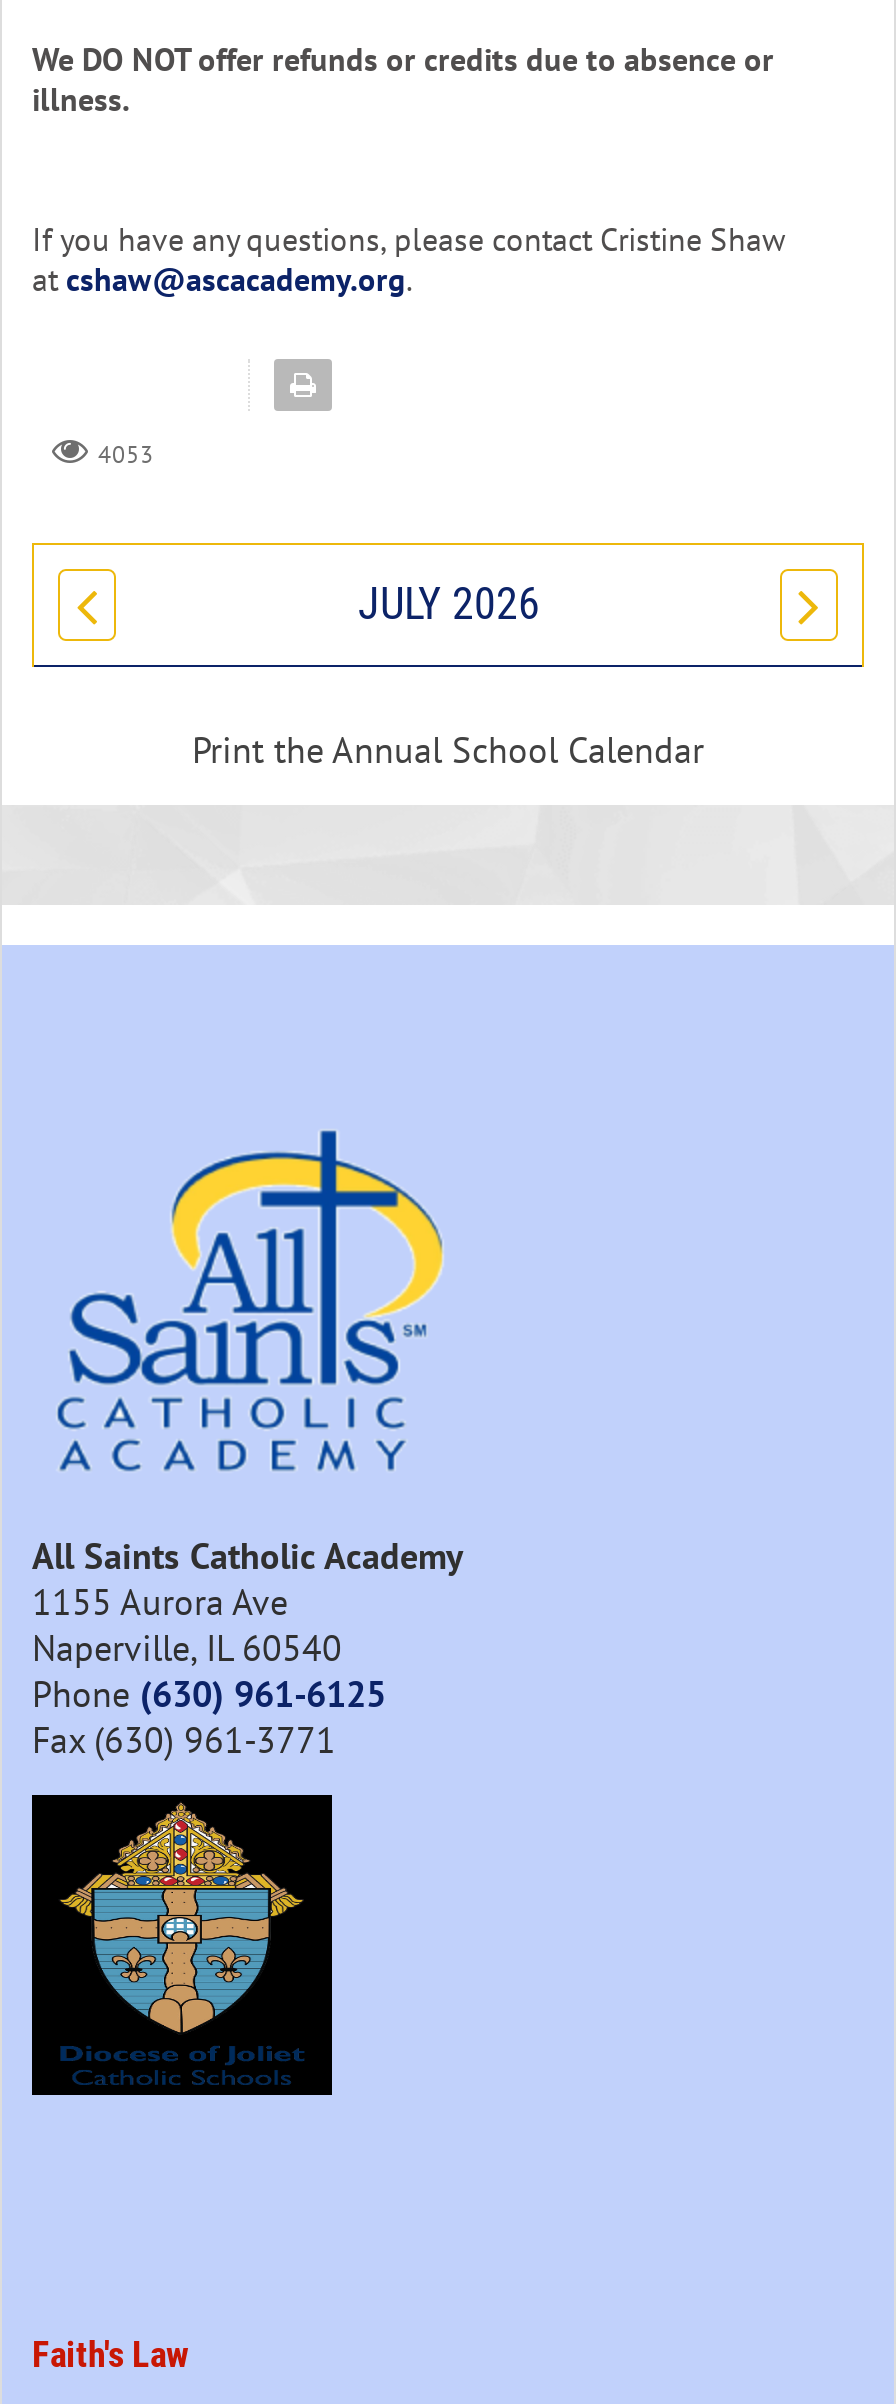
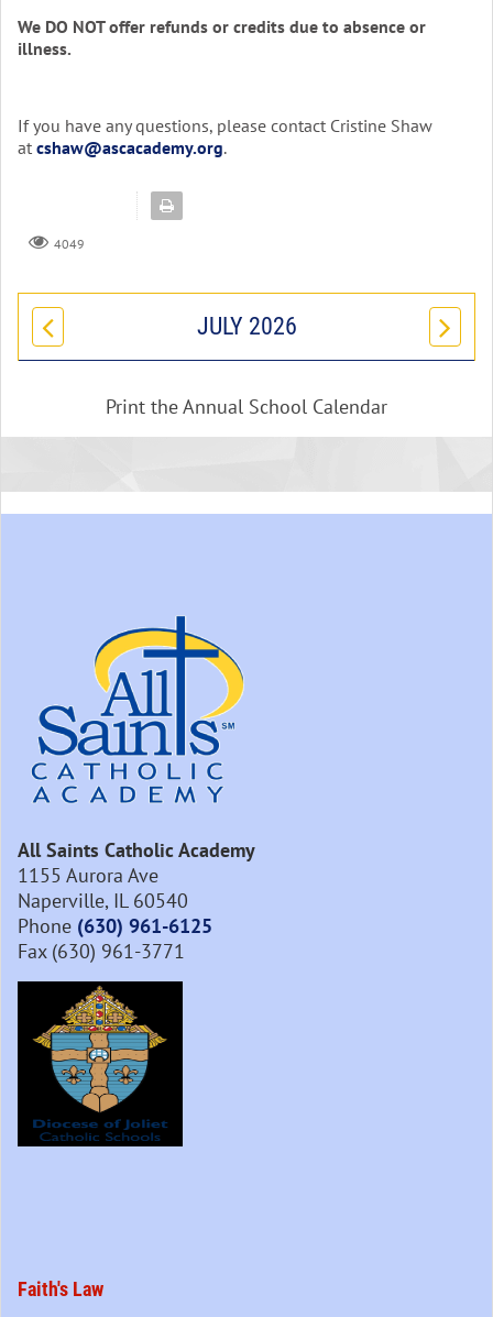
[98,439,154,469] 4053 -> [54,235,85,252] 4049

